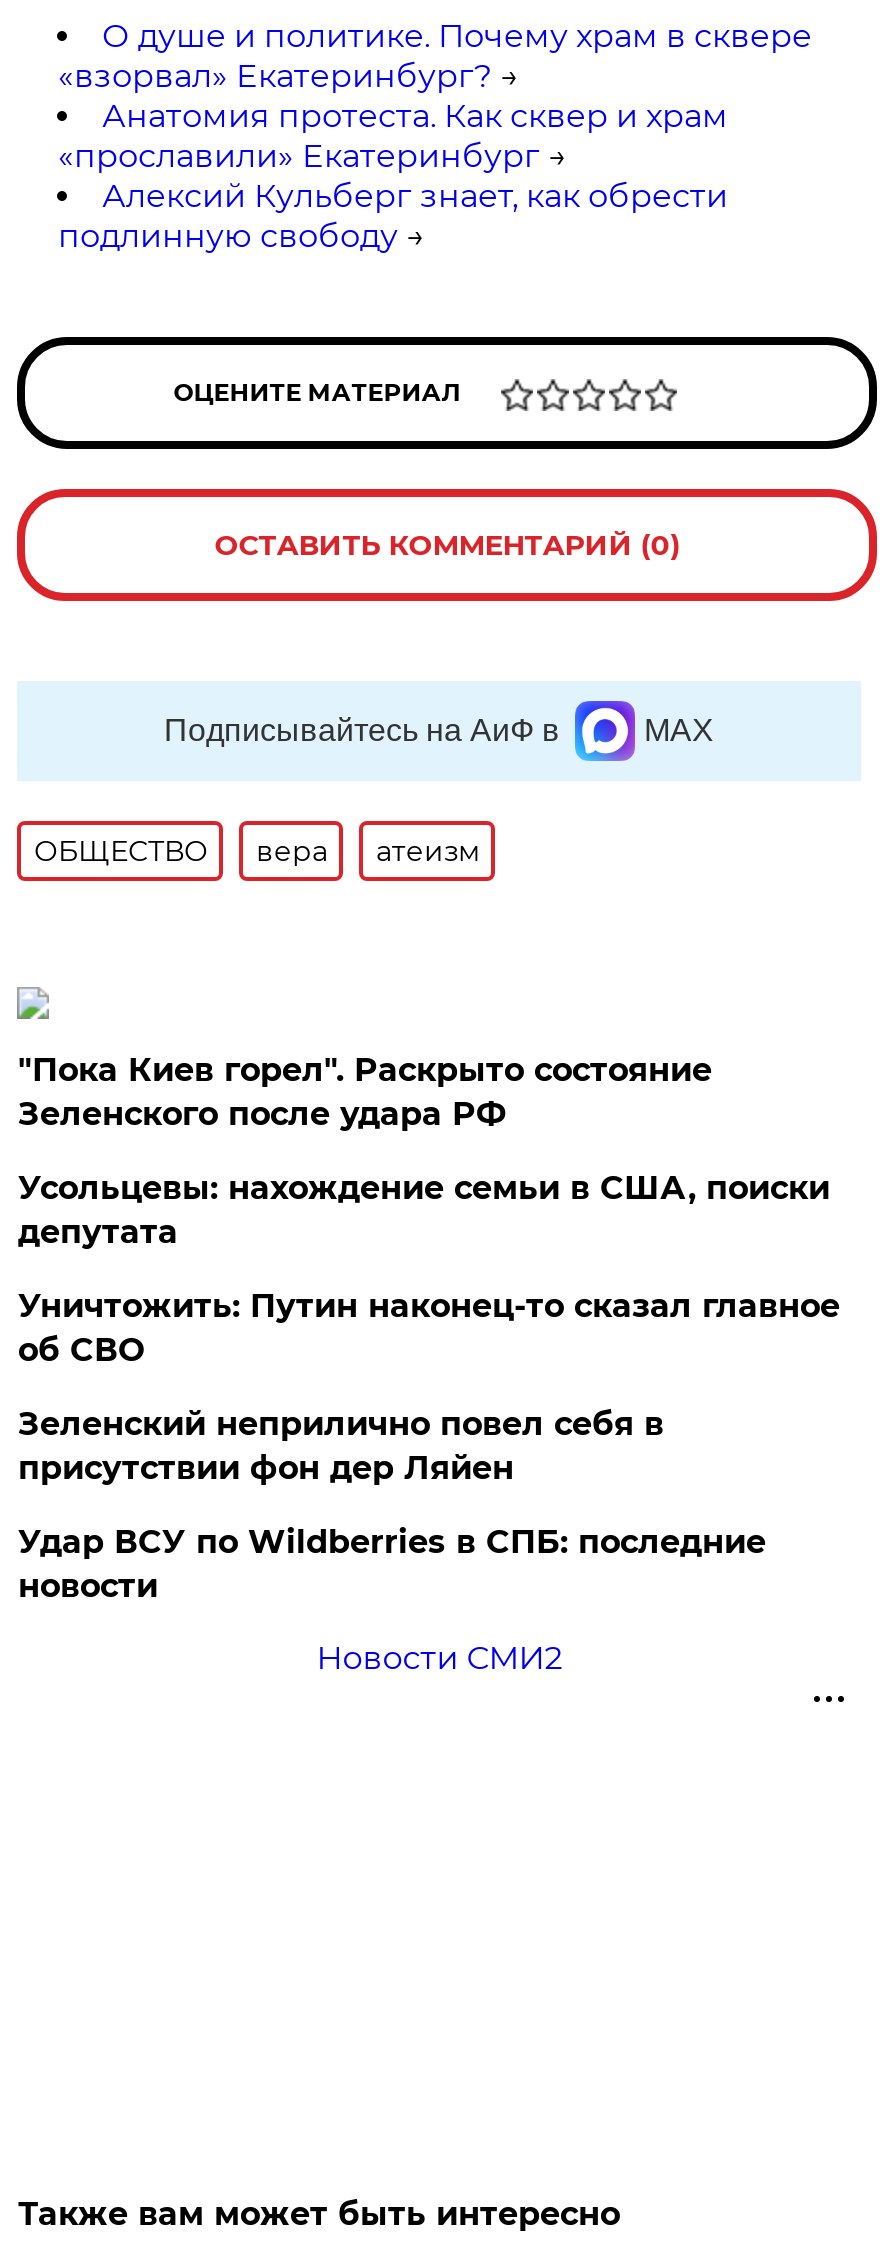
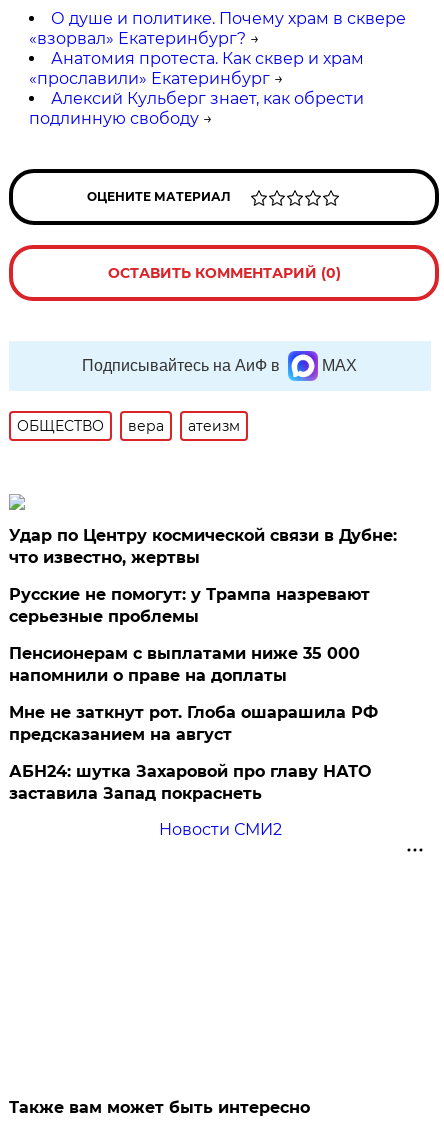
[18,1051,712,1133] "Пока Киев горел". Раскрыто состояние | Зеленского после удара РФ -> [9,526,397,567] Удар по Центру космической связи в Дубне: | что известно, жертвы
[18,1169,830,1251] Усольцевы: нахождение семьи в США, поиски | депутата -> [9,585,370,626] Русские не помогут: у Трампа назревают | серьезные проблемы
[18,1287,840,1369] Уничтожить: Путин наконец-то сказал главное | об СВО -> [9,644,360,685] Пенсионерам с выплатами ниже 35 000 | напомнили о праве на доплаты
[18,1405,664,1487] Зеленский неприлично повел cебя в | присутствии фон дер Ляйен -> [9,703,378,744] Мне не заткнут рот. Глоба ошарашила РФ | предсказанием на август
[18,1523,766,1605] Удар ВСУ по Wildberries в СПБ: последние | новости -> [9,762,371,803] АБН24: шутка Захаровой про главу НАТО | заставила Запад покраснеть

